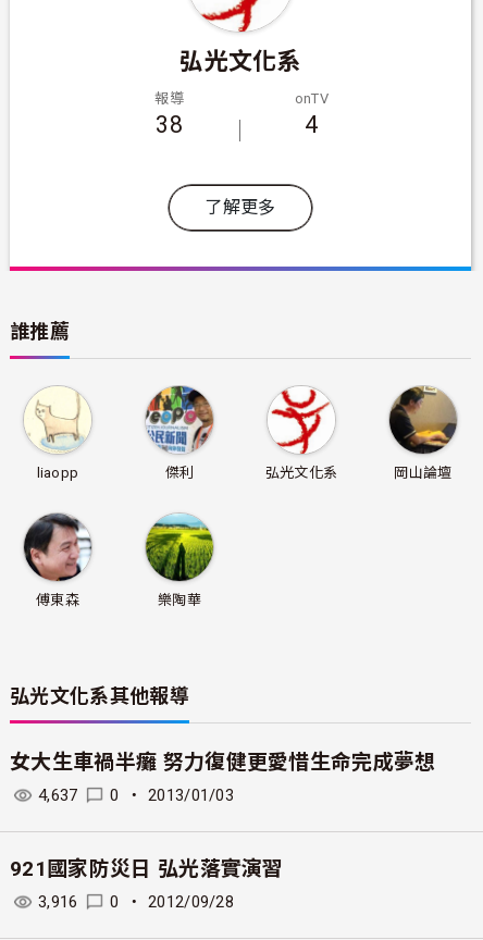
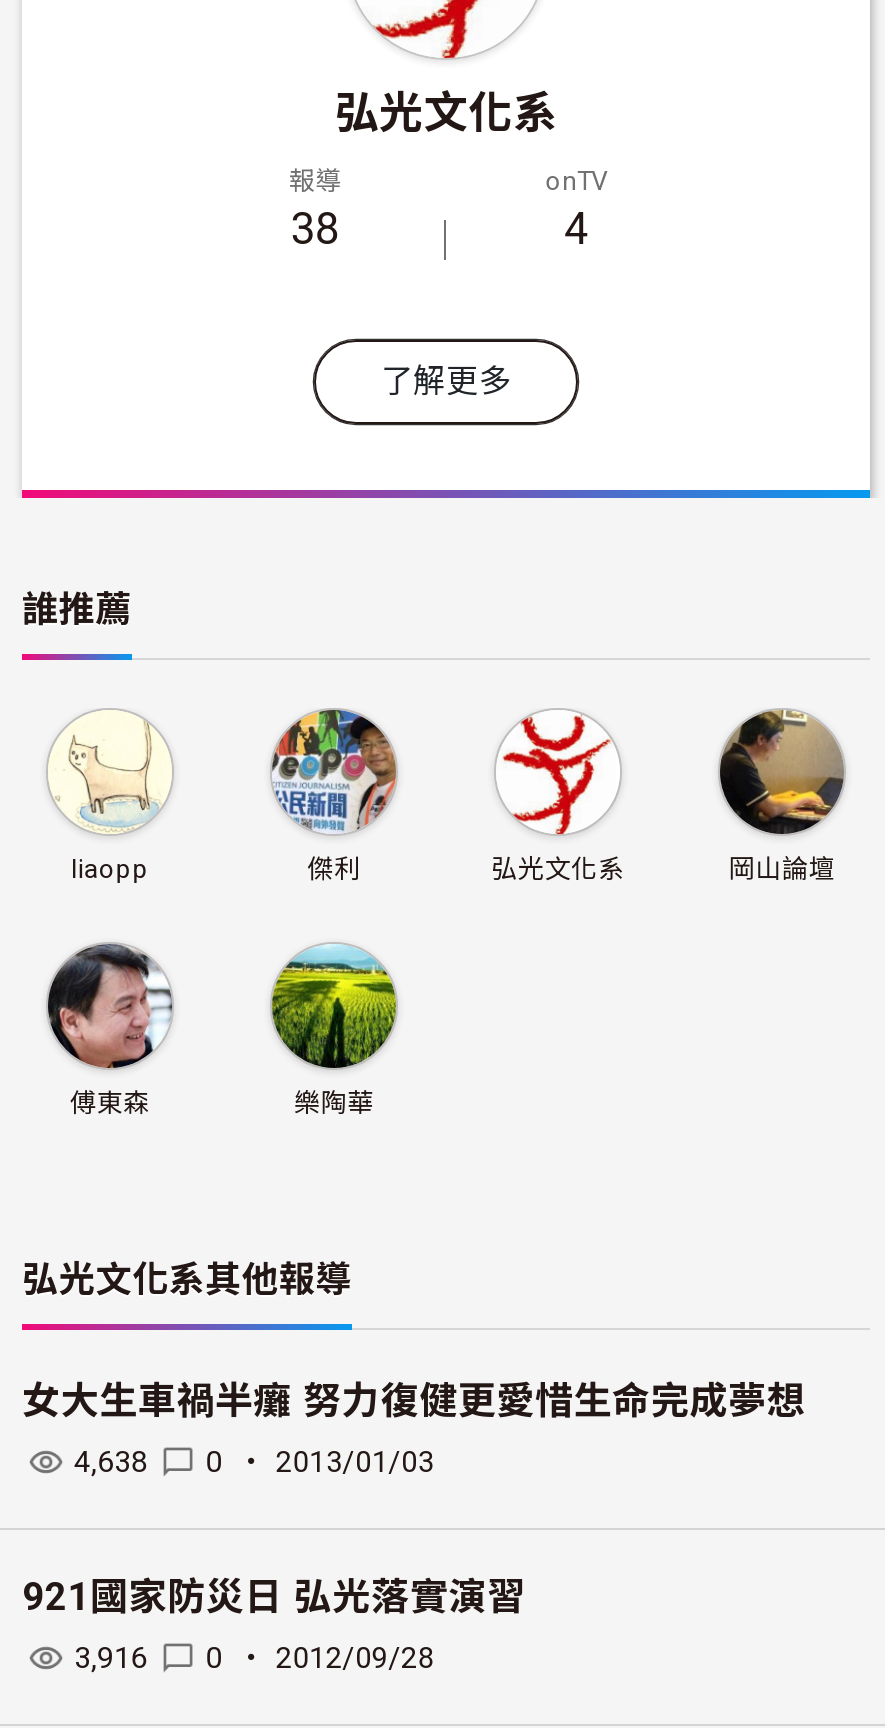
[38,786,234,805] 4,637 0 ・2013/01/03 -> [74,1444,434,1480] 4,638 0 ・2013/01/03

